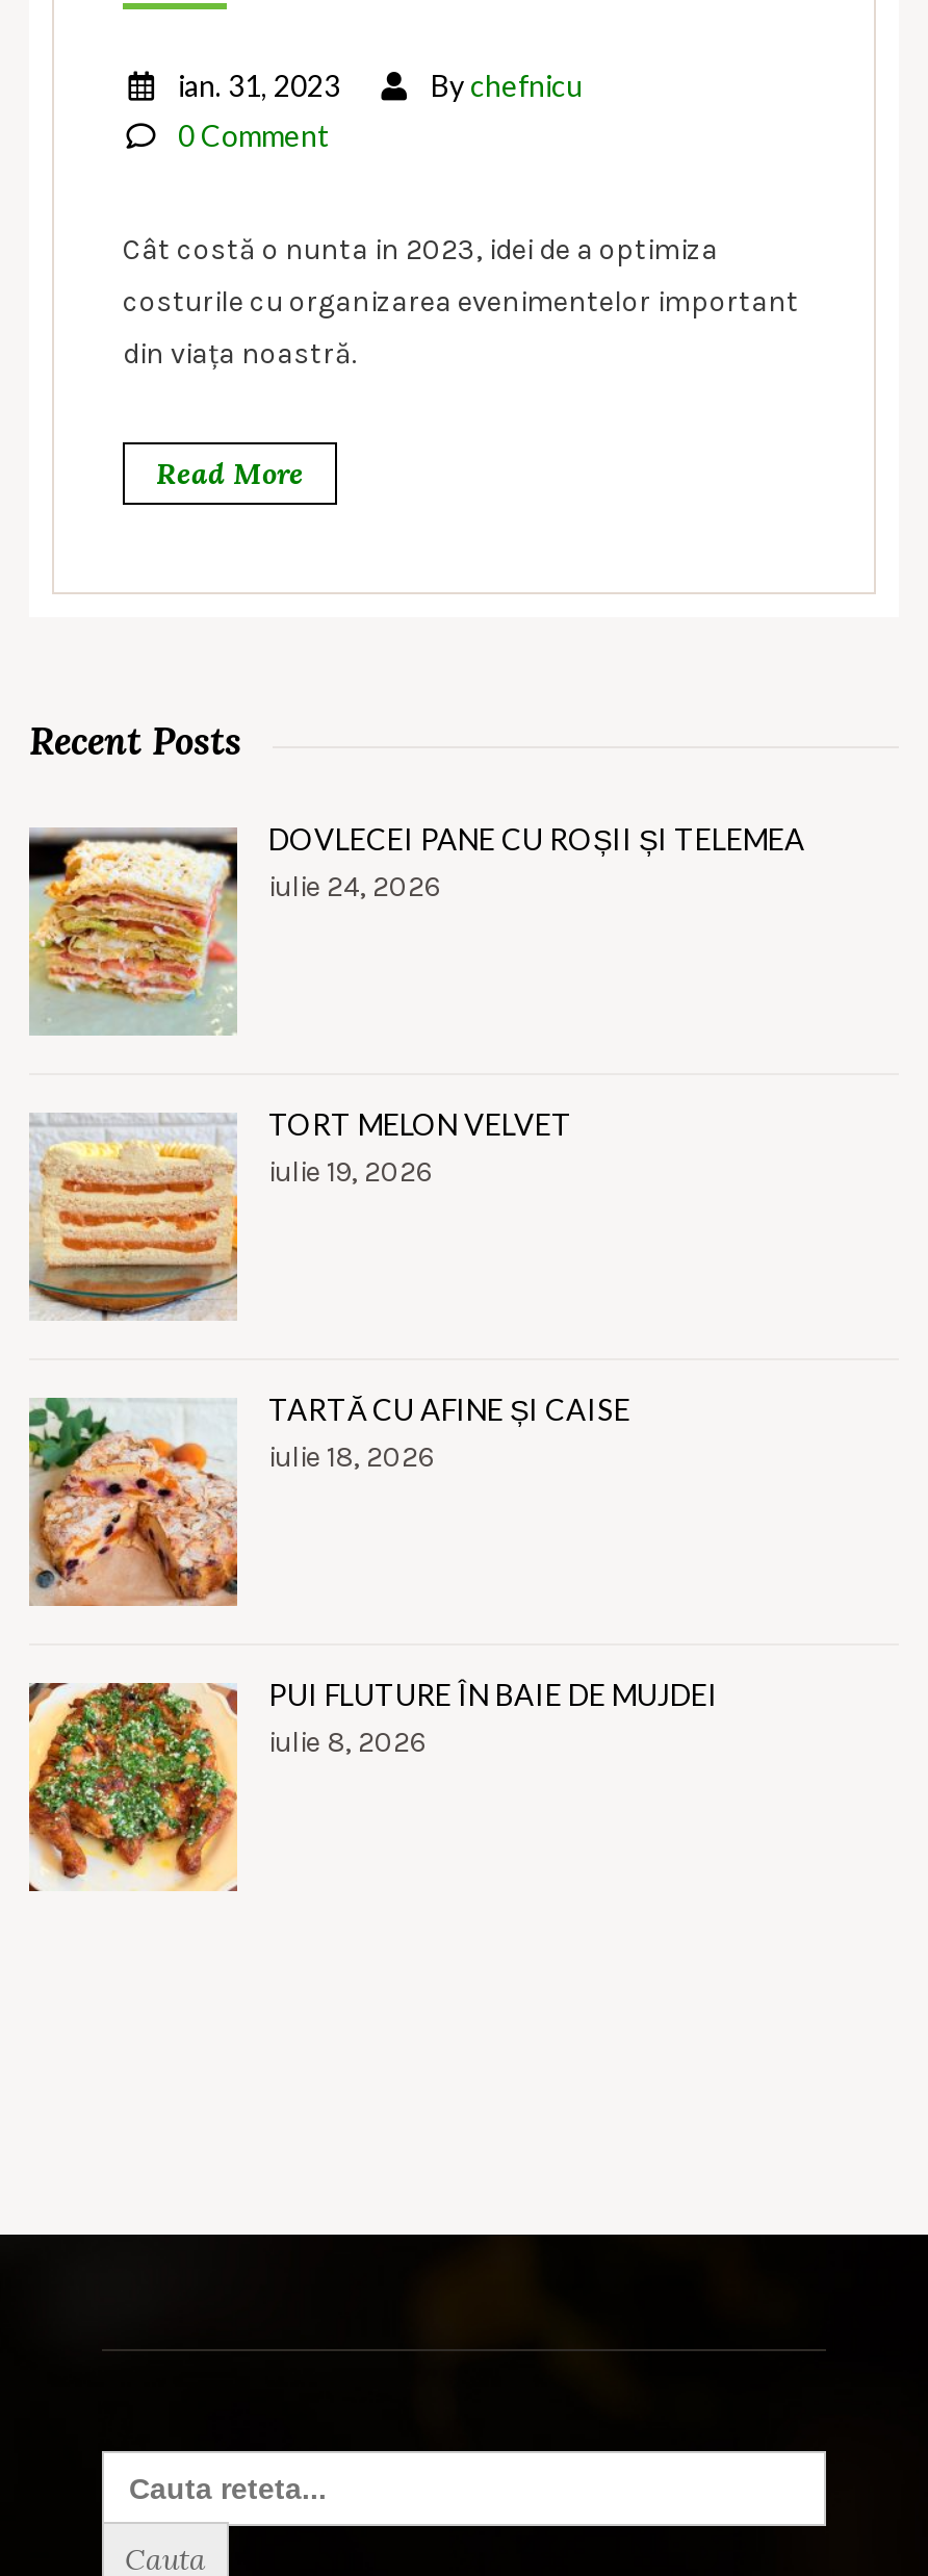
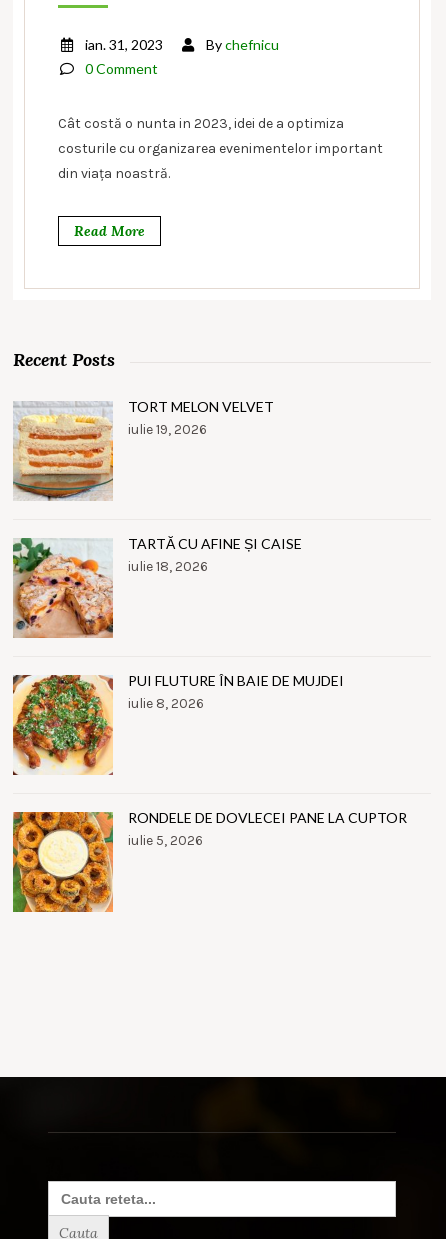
[27,820,805,1034] [image] | DOVLECEI PANE CU ROȘII ȘI TELEMEA | iulie 24, 2026 -> none
moved [25,1106,718,1759] -> [11,398,344,712]: [image] | TORT MELON VELVET | iulie 19, 2026 | TARTĂ CU AFINE ȘI CAISE | iulie 18, 2026 | PUI FLUTURE ÎN BAIE DE MUJDEI | iulie 8, 2026
moved [25,1679,239,1893] -> [11,673,114,776]: [image]
none -> [12,809,407,913] [image] | RONDELE DE DOVLECEI PANE LA CUPTOR | iulie 5, 2026

